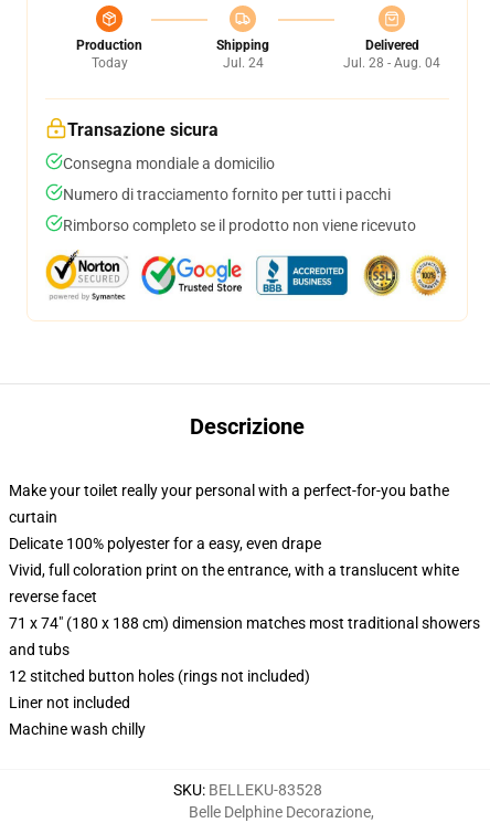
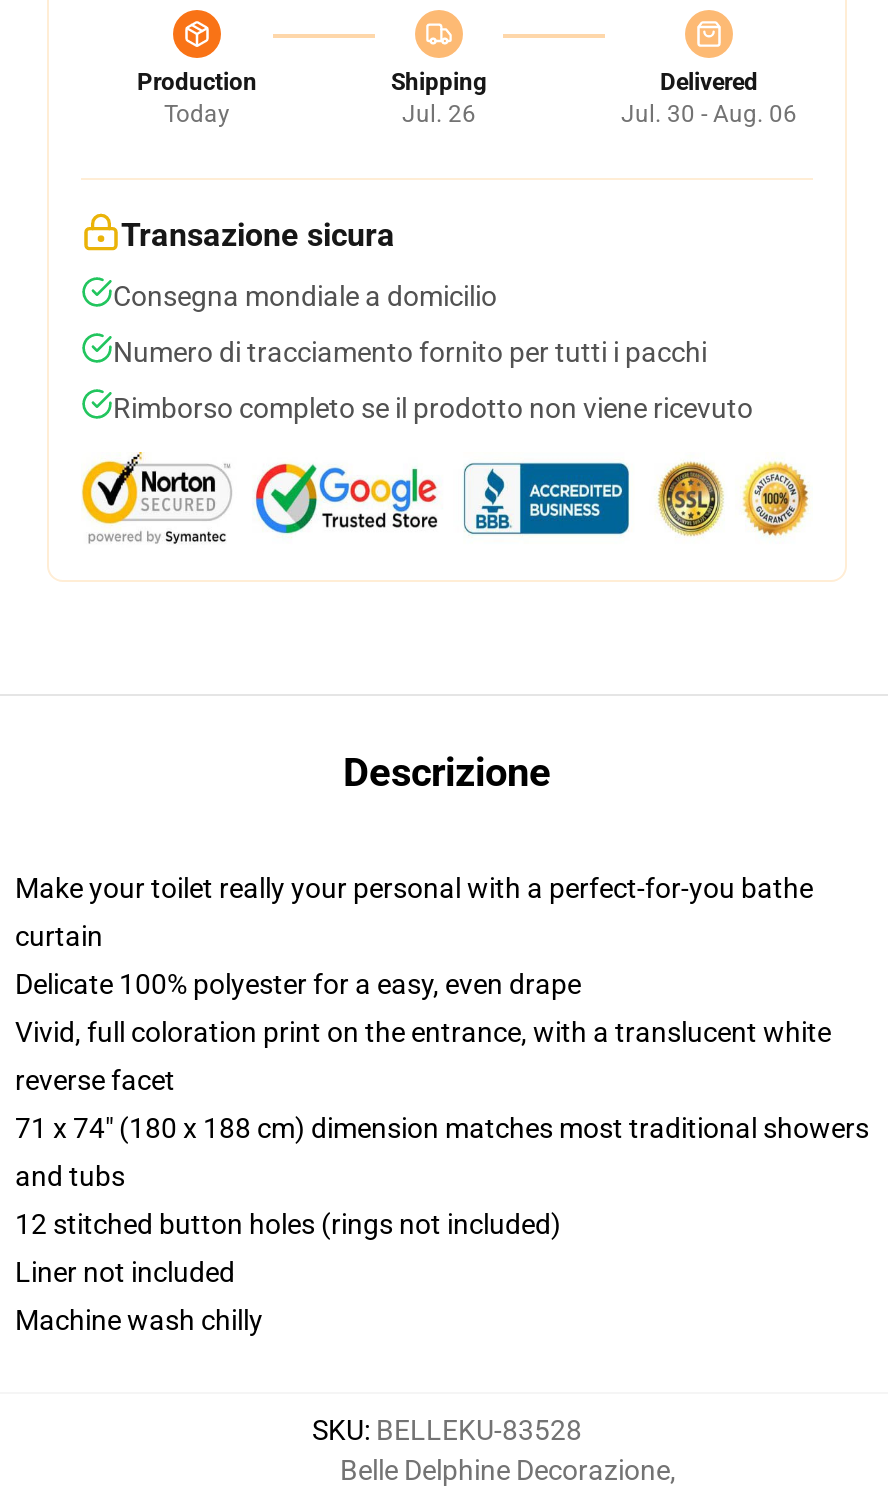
[222,55,263,71] Jul. 24 -> [402,100,476,128] Jul. 26
[343,55,440,71] Jul. 28 - Aug. 04 -> [621,100,797,128] Jul. 30 - Aug. 06

